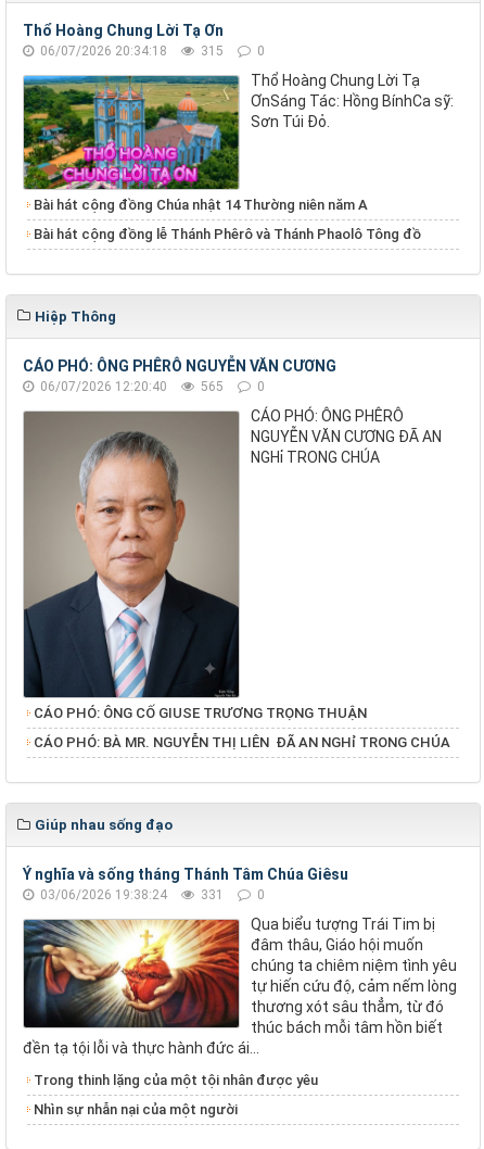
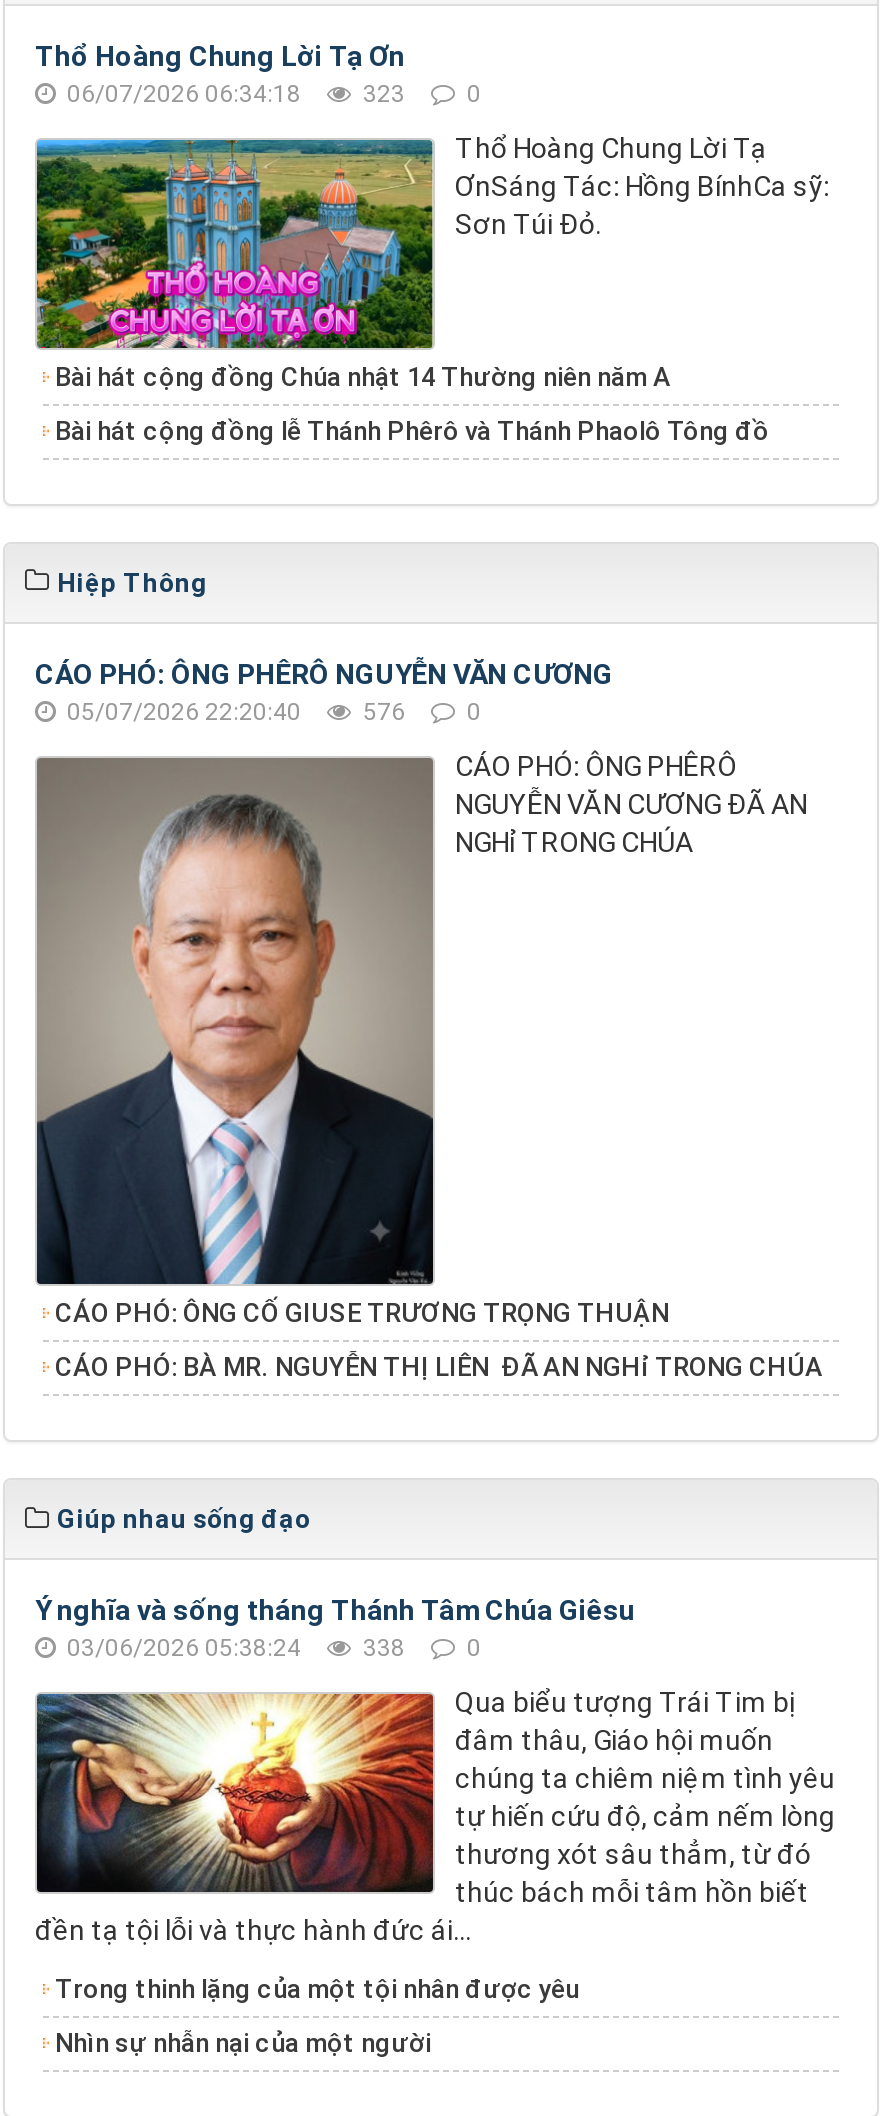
[37,44,167,59] 06/07/2026 20:34:18 -> [61,80,301,108] 06/07/2026 06:34:18
[198,44,224,59] 315 -> [357,80,405,108] 323
[37,379,167,394] 06/07/2026 12:20:40 -> [61,697,301,725] 05/07/2026 22:20:40
[198,379,224,394] 565 -> [357,697,405,725] 576
[37,887,167,903] 03/06/2026 19:38:24 -> [61,1634,301,1662] 03/06/2026 05:38:24
[198,887,224,903] 331 -> [357,1634,405,1662] 338

